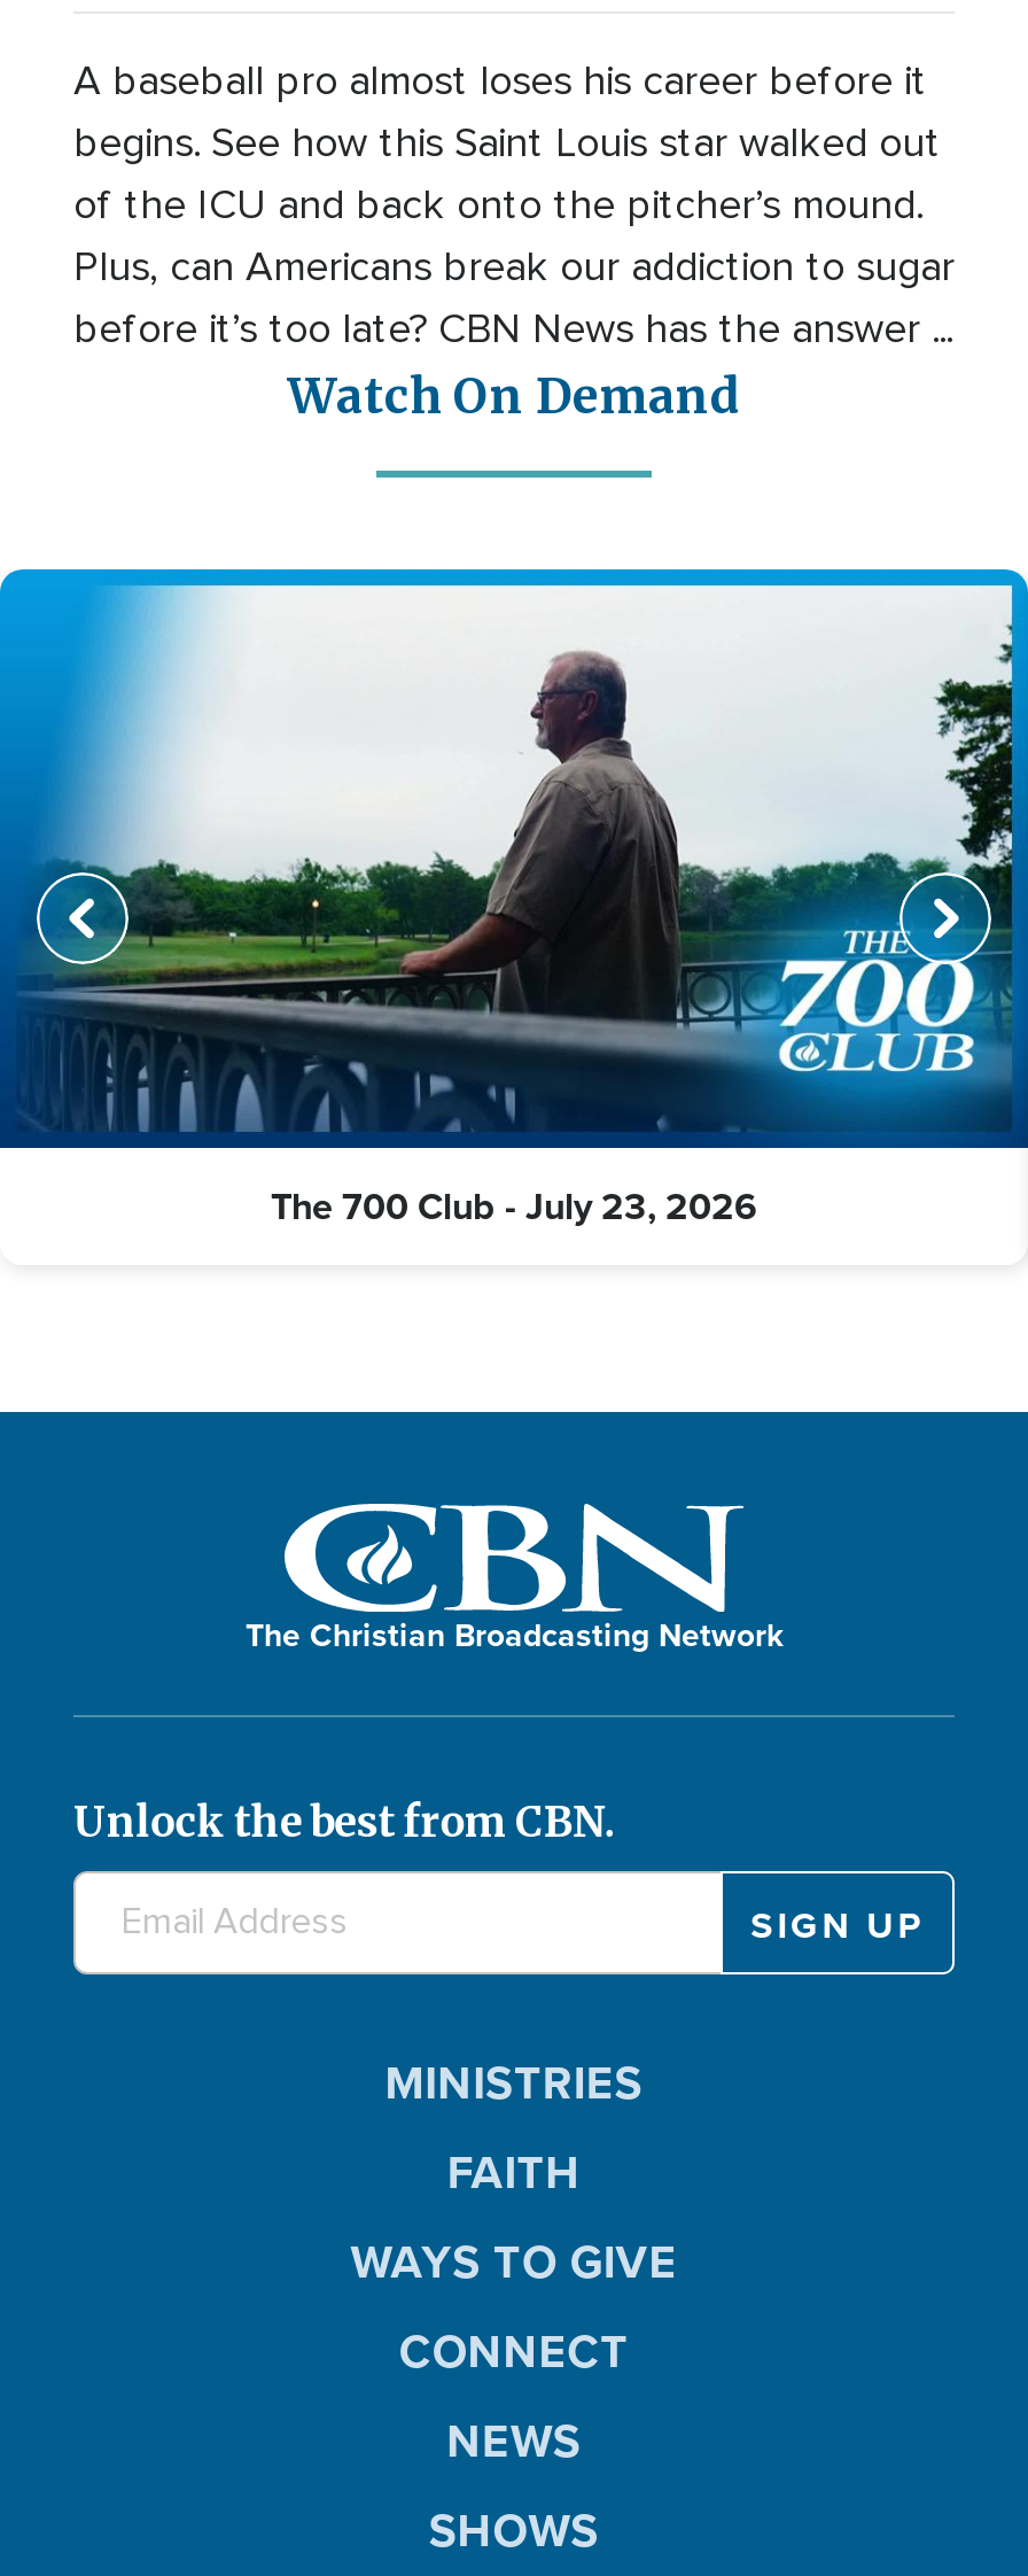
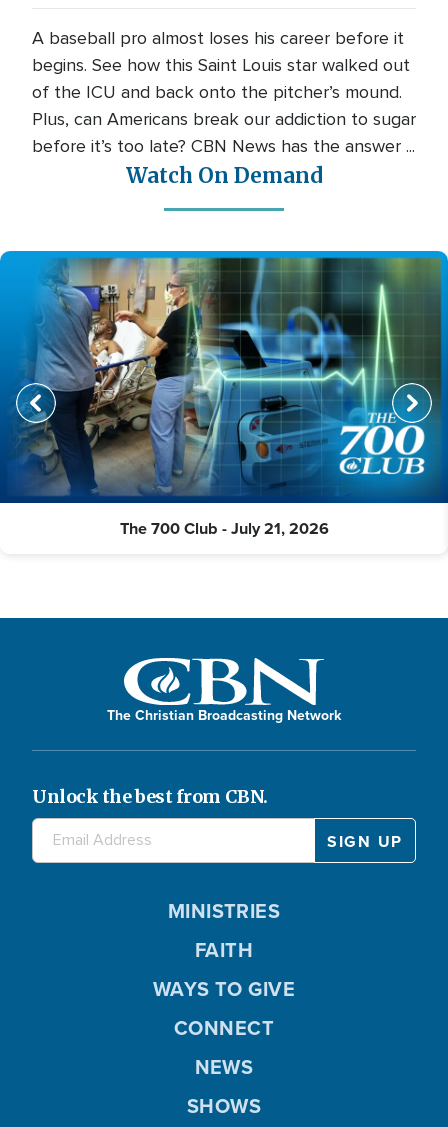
[23,583,1014,1233] [image] | The 700 Club - July 23, 2026 -> [10,257,442,540] [image] | The 700 Club - July 21, 2026

